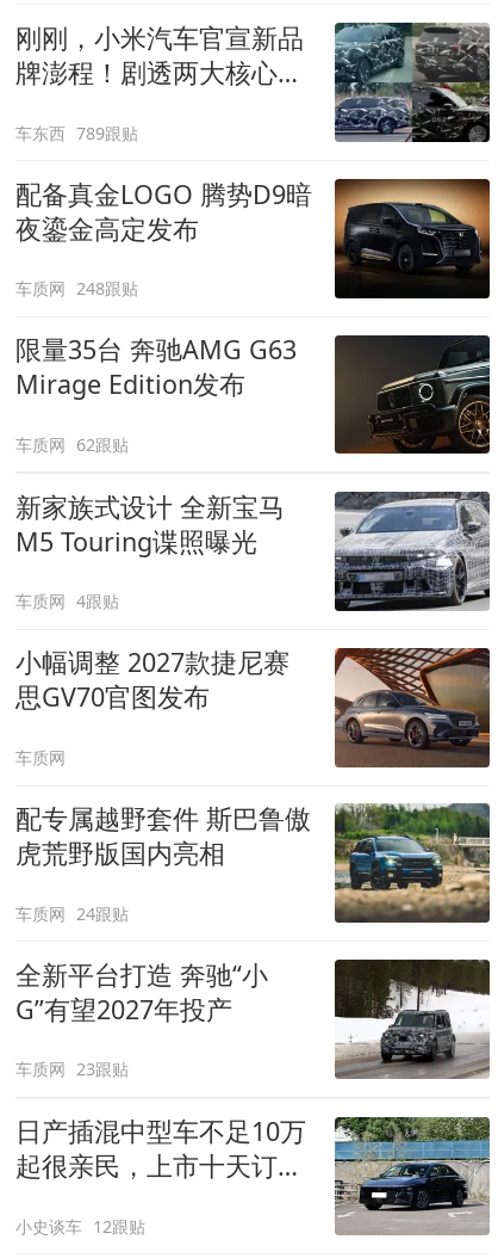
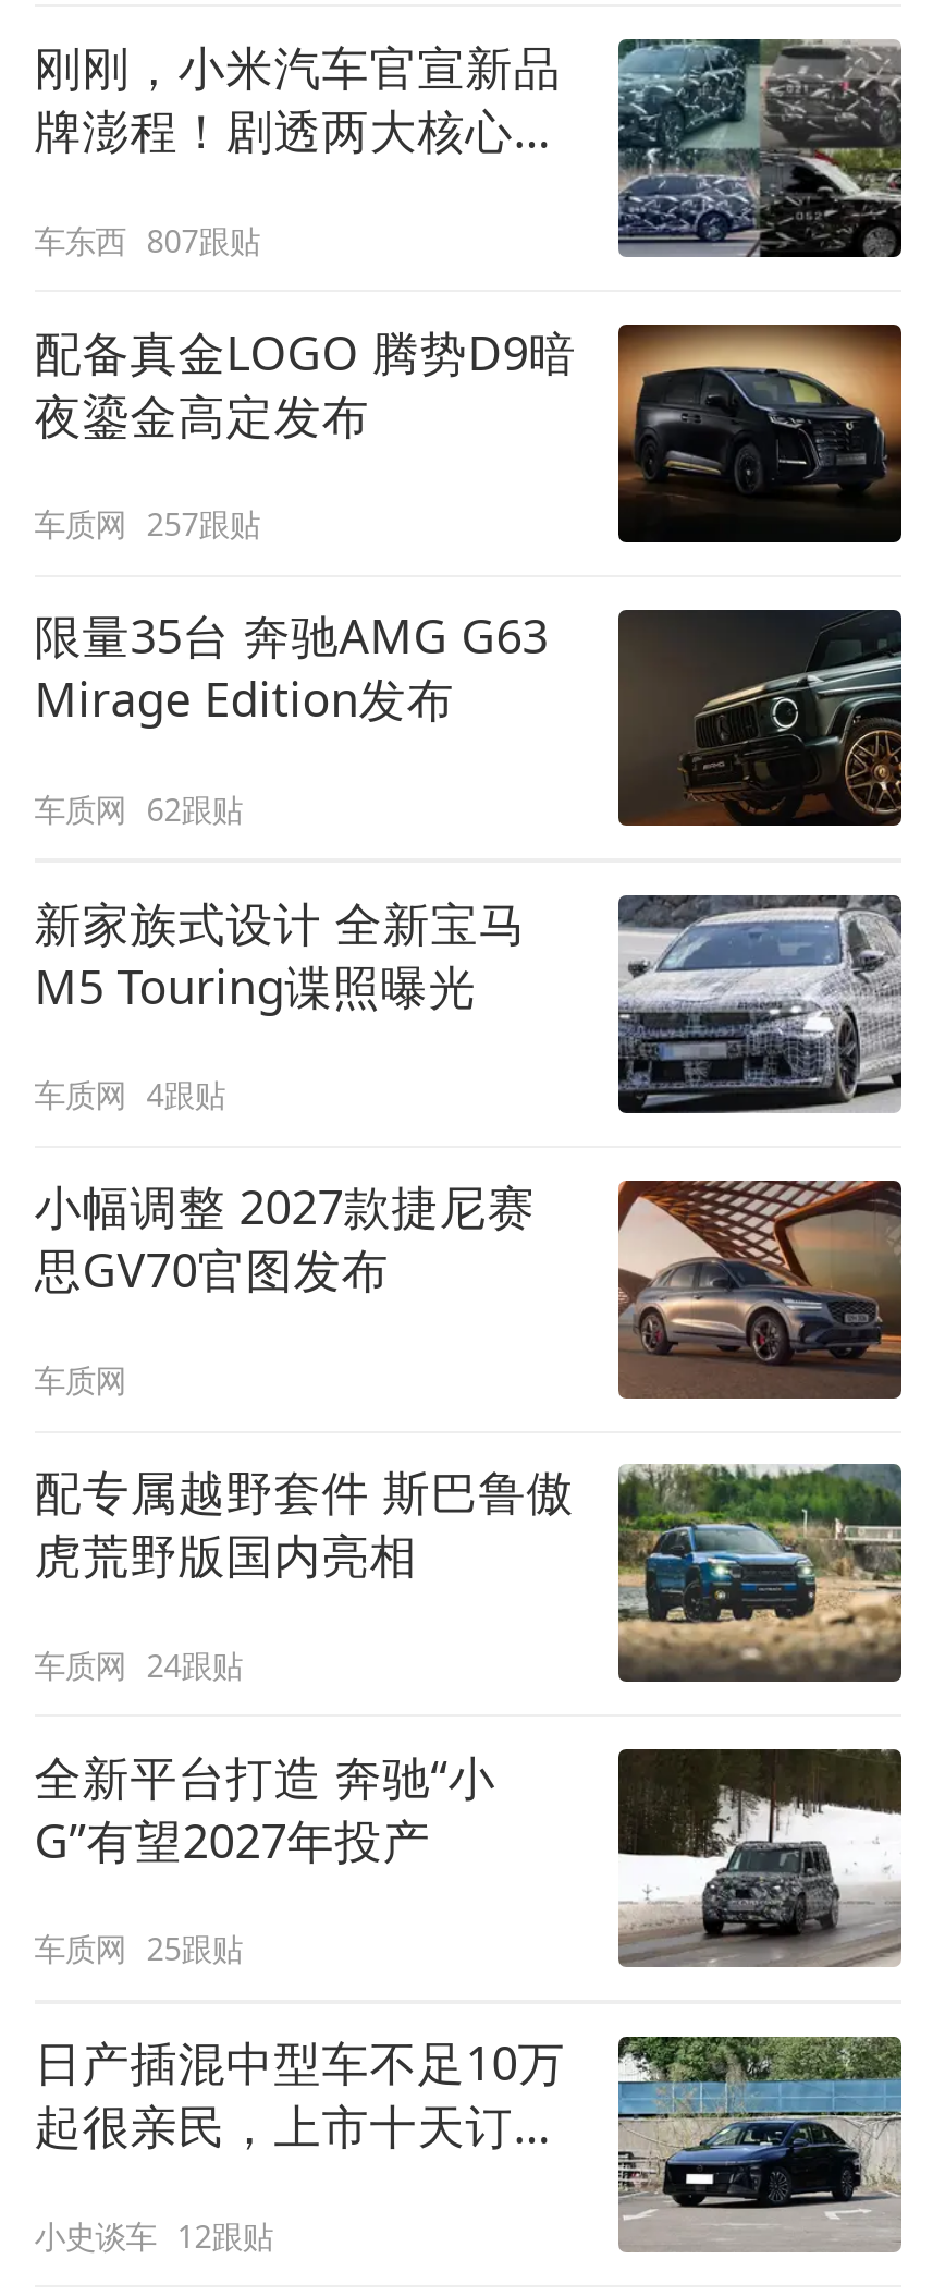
[15,121,139,144] 车东西 789跟贴 -> [34,219,260,260] 车东西 807跟贴
[15,277,139,300] 车质网 248跟贴 -> [34,504,260,545] 车质网 257跟贴
[15,1058,129,1080] 车质网 23跟贴 -> [34,1928,242,1970] 车质网 25跟贴

